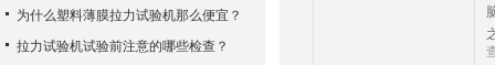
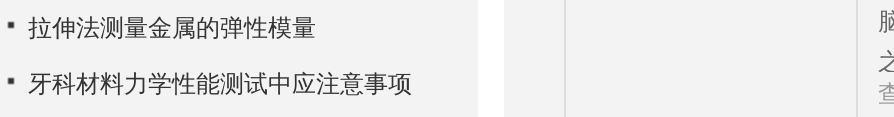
[17,8,242,23] 为什么塑料薄膜拉力试验机那么便宜？ -> [28,14,316,42] 拉伸法测量金属的弹性模量
[17,39,229,54] 拉力试验机试验前注意的哪些检查？ -> [28,70,412,98] 牙科材料力学性能测试中应注意事项

